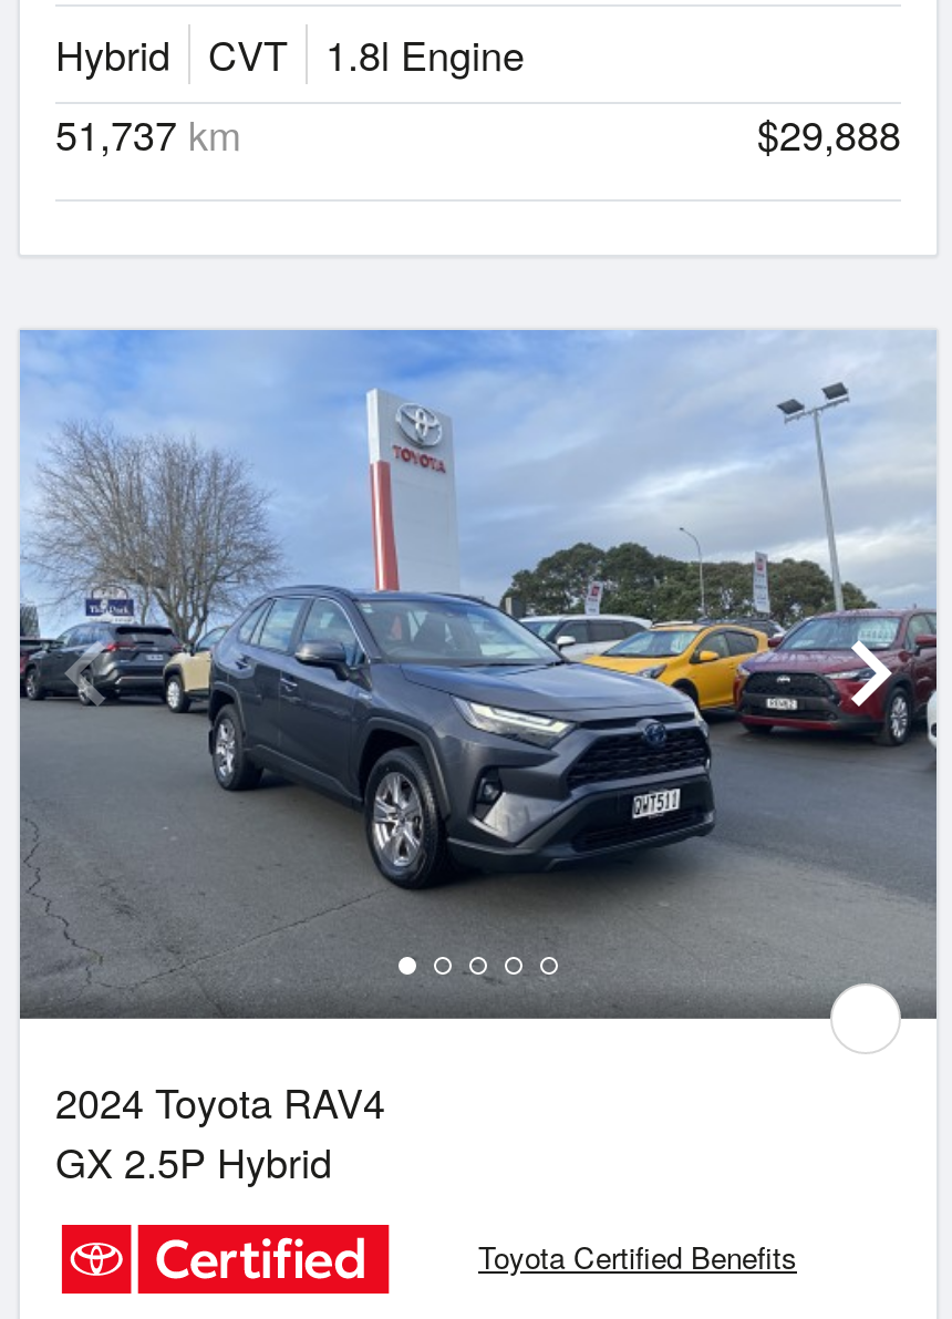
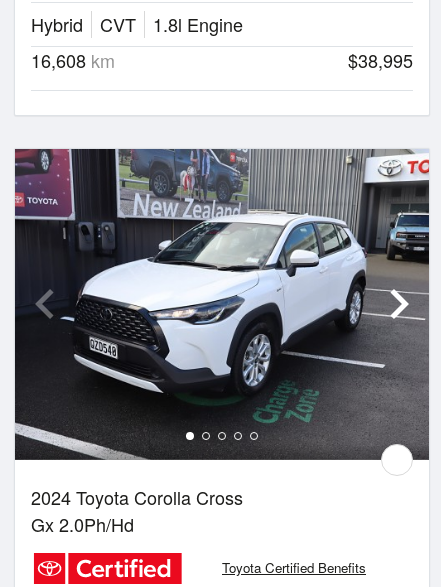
[55,105,901,162] 51,737 km | $29,888 -> [31,47,413,73] 16,608 km | $38,995
[18,328,937,1189] [image] | 2024 Toyota RAV4 | GX 2.5P Hybrid -> [14,148,430,537] [image] | 2024 Toyota Corolla Cross | Gx 2.0Ph/Hd

